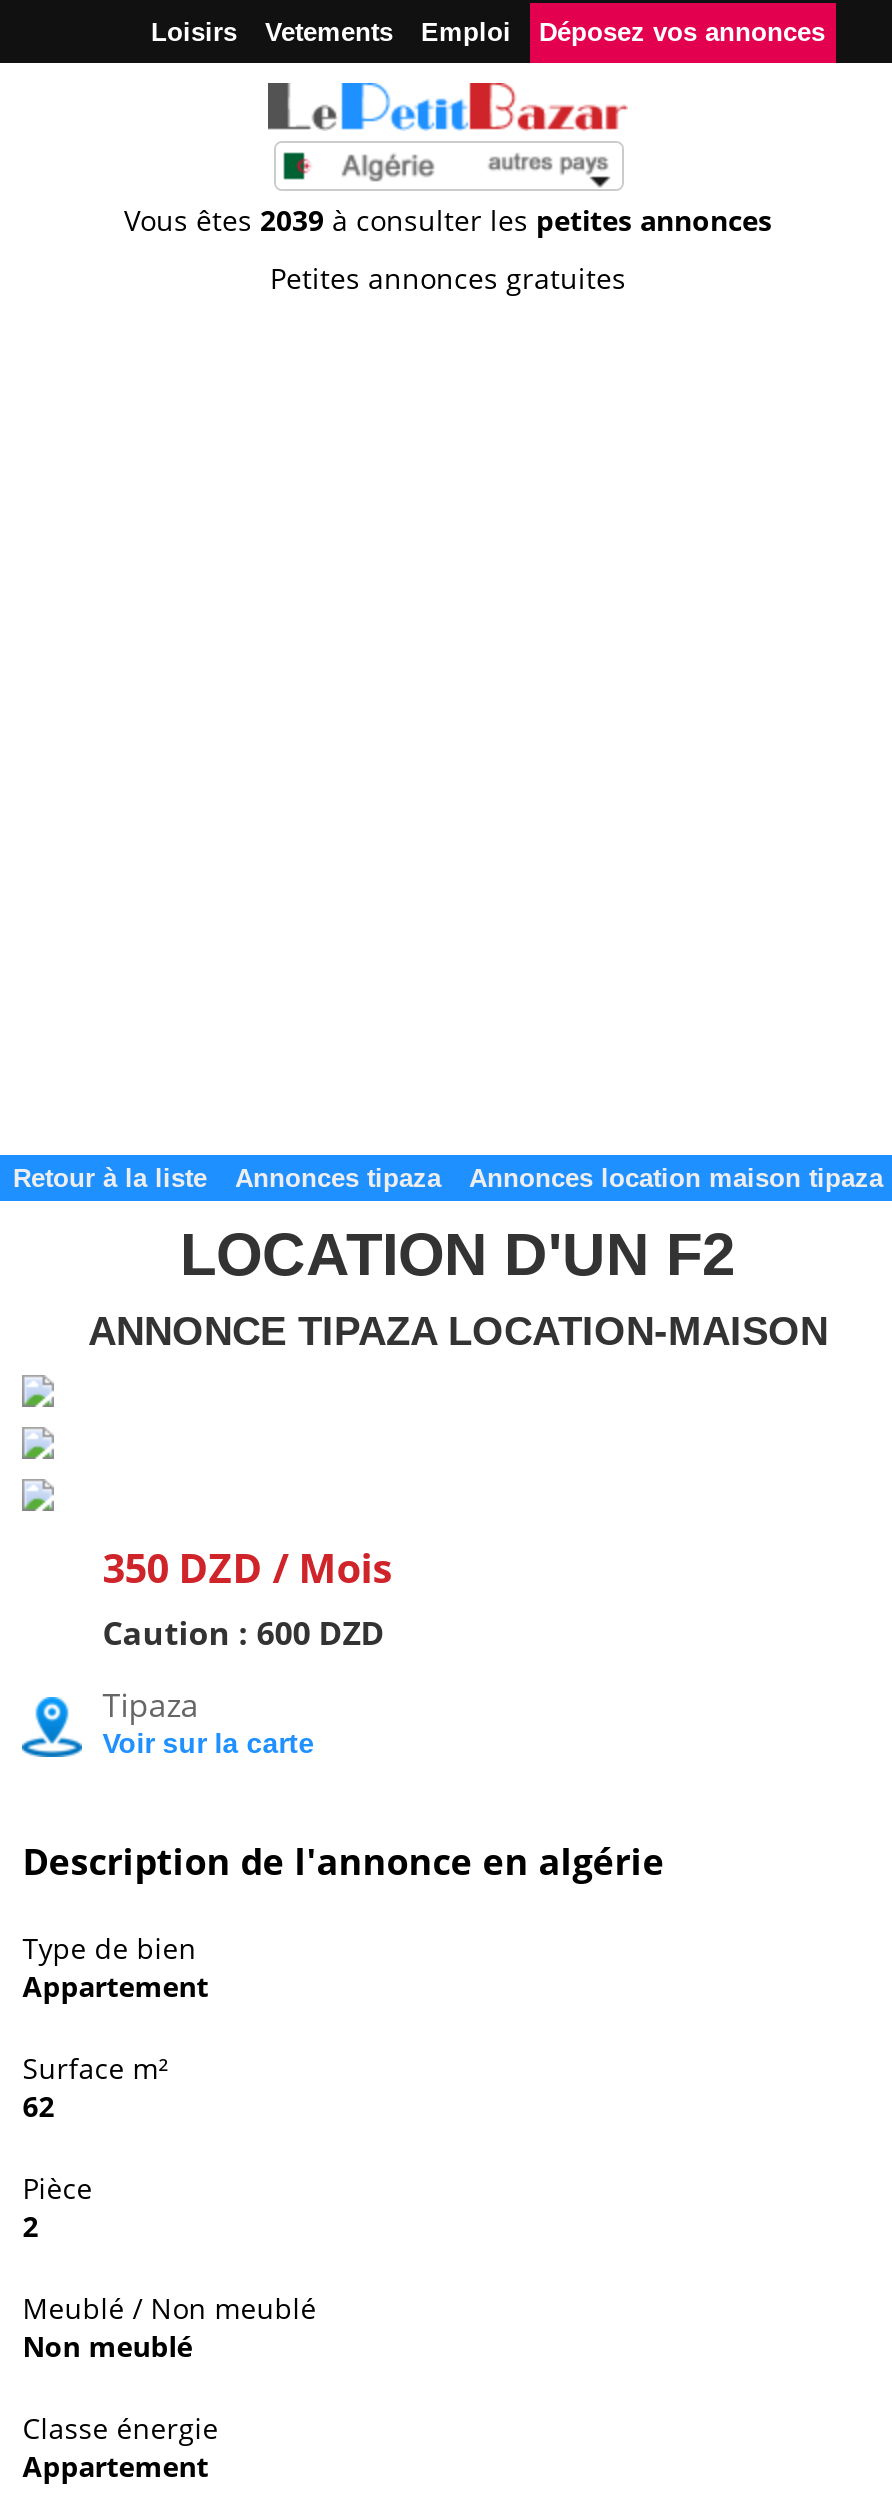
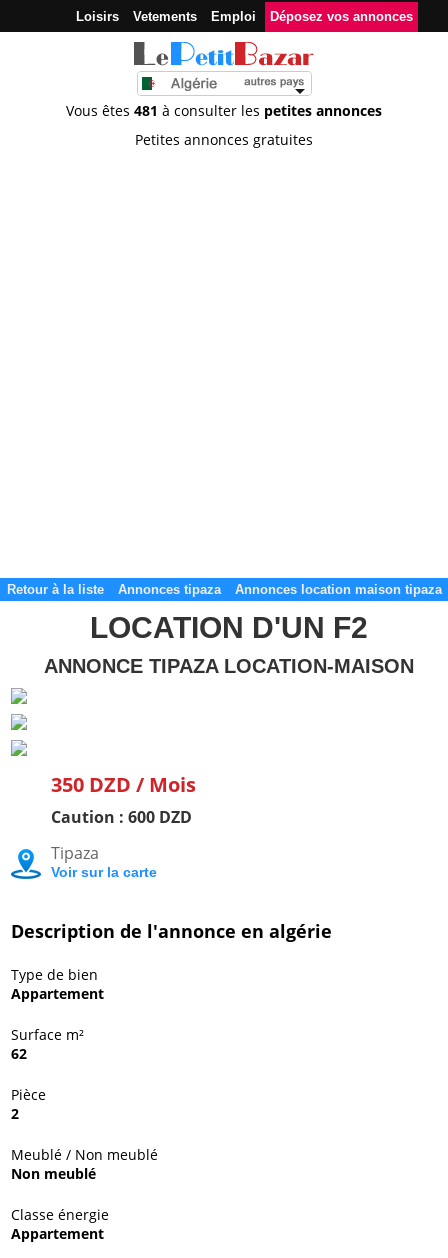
[124,201,772,239] Vous êtes 2039 à consulter les petites annonces -> [66,101,382,120] Vous êtes 481 à consulter les petites annonces

